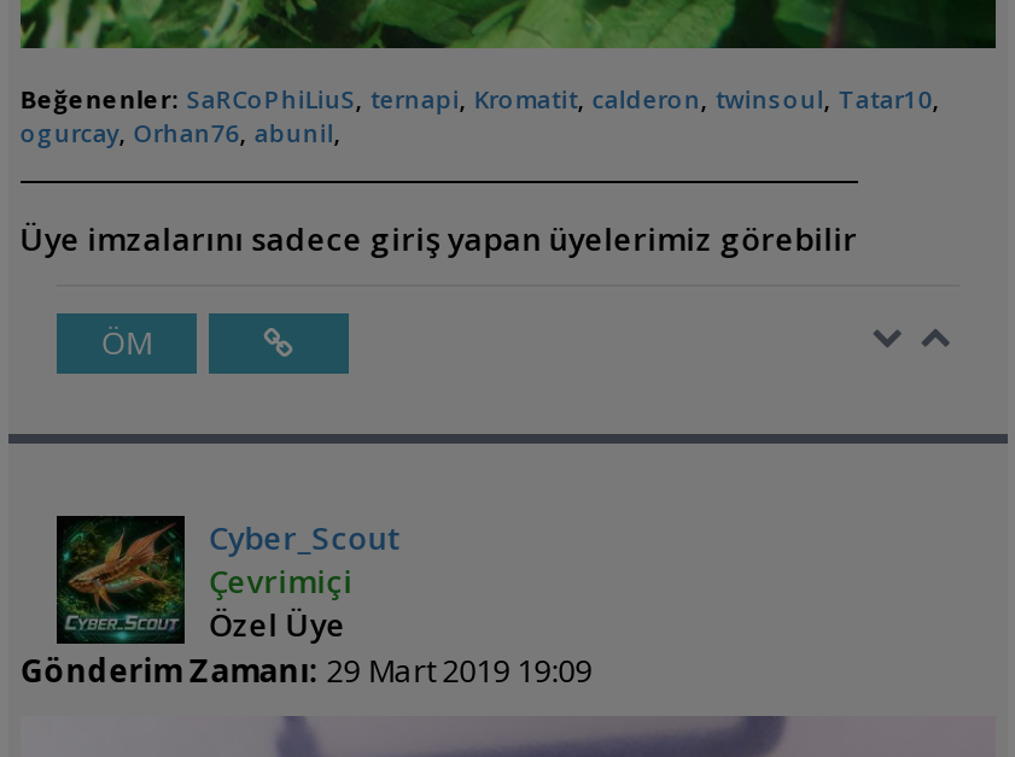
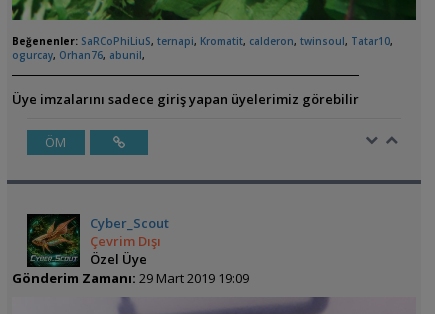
[208,559,353,602] Çevrimiçi -> [90,232,161,250] Çevrim Dışı

